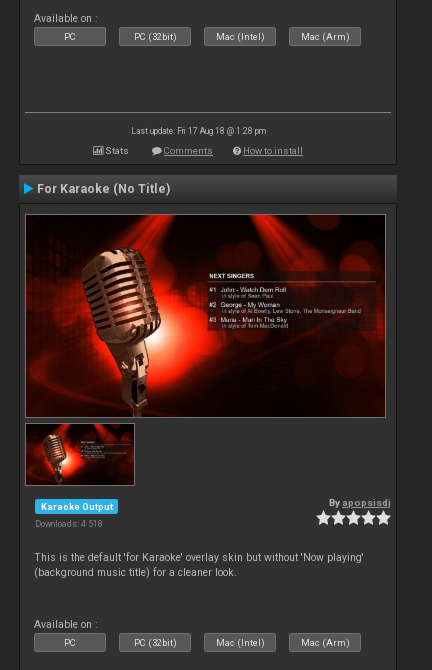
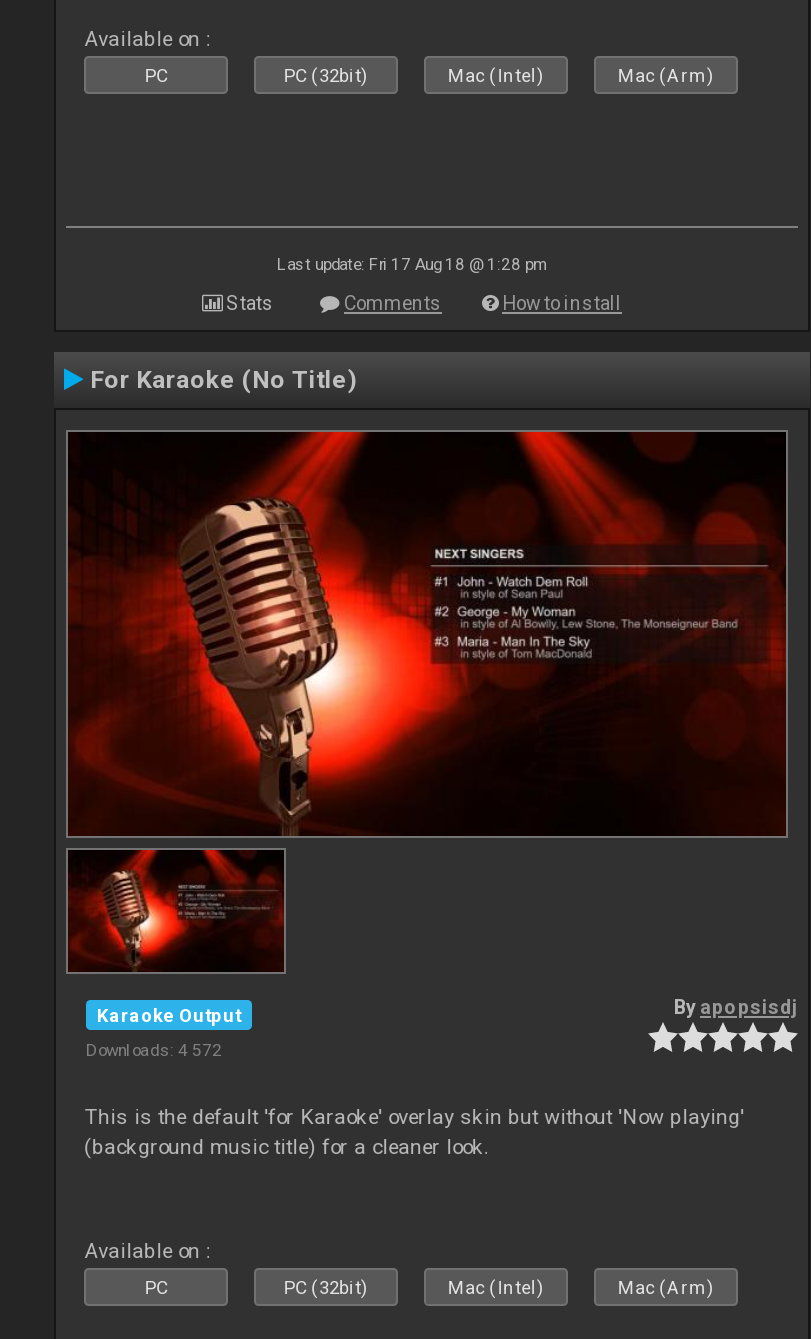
[35,519,103,529] Downloads: 4 518 -> [86,1041,222,1061] Downloads: 4 572

